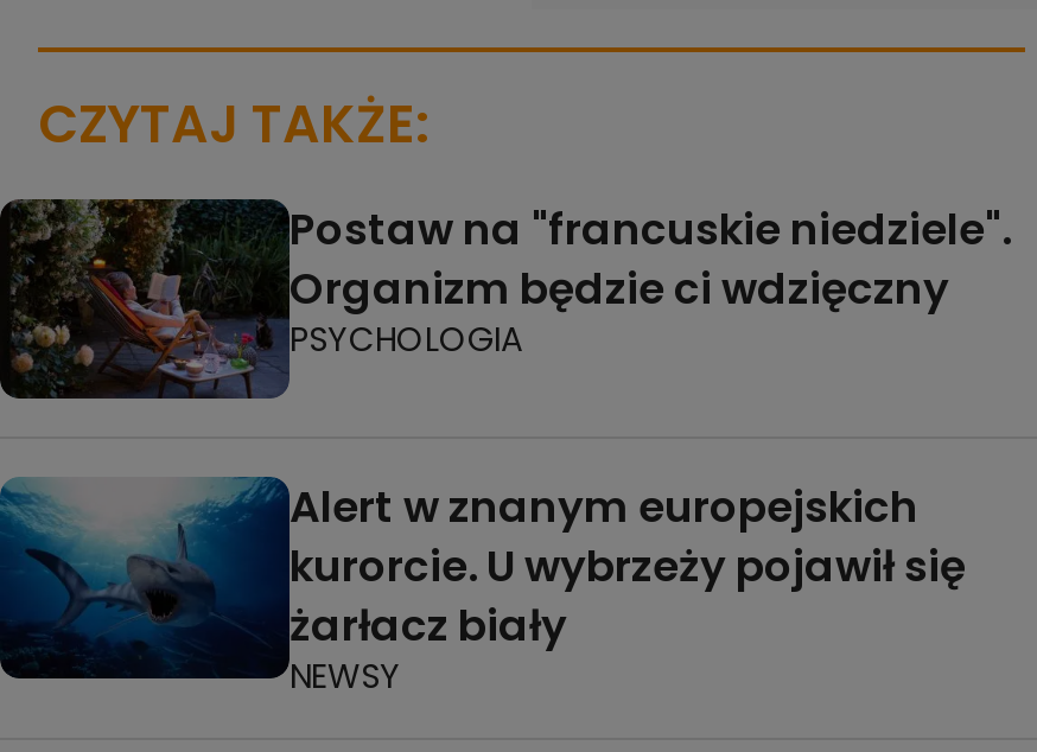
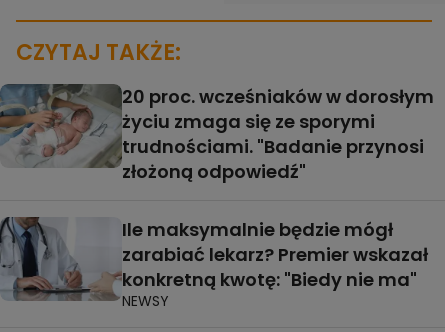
[7,197,1011,401] [image] | Postaw na "francuskie niedziele". | Organizm będzie ci wdzięczny | PSYCHOLOGIA -> [3,83,434,184] [image] | 20 proc. wcześniaków w dorosłym | życiu zmaga się ze sporymi | trudnościami. "Badanie przynosi | złożoną odpowiedź"
[7,477,966,681] [image] | Alert w znanym europejskich | kurorcie. U wybrzeży pojawił się | żarłacz biały -> [3,216,428,302] [image] | Ile maksymalnie będzie mógł | zarabiać lekarz? Premier wskazał | konkretną kwotę: "Biedy nie ma"

